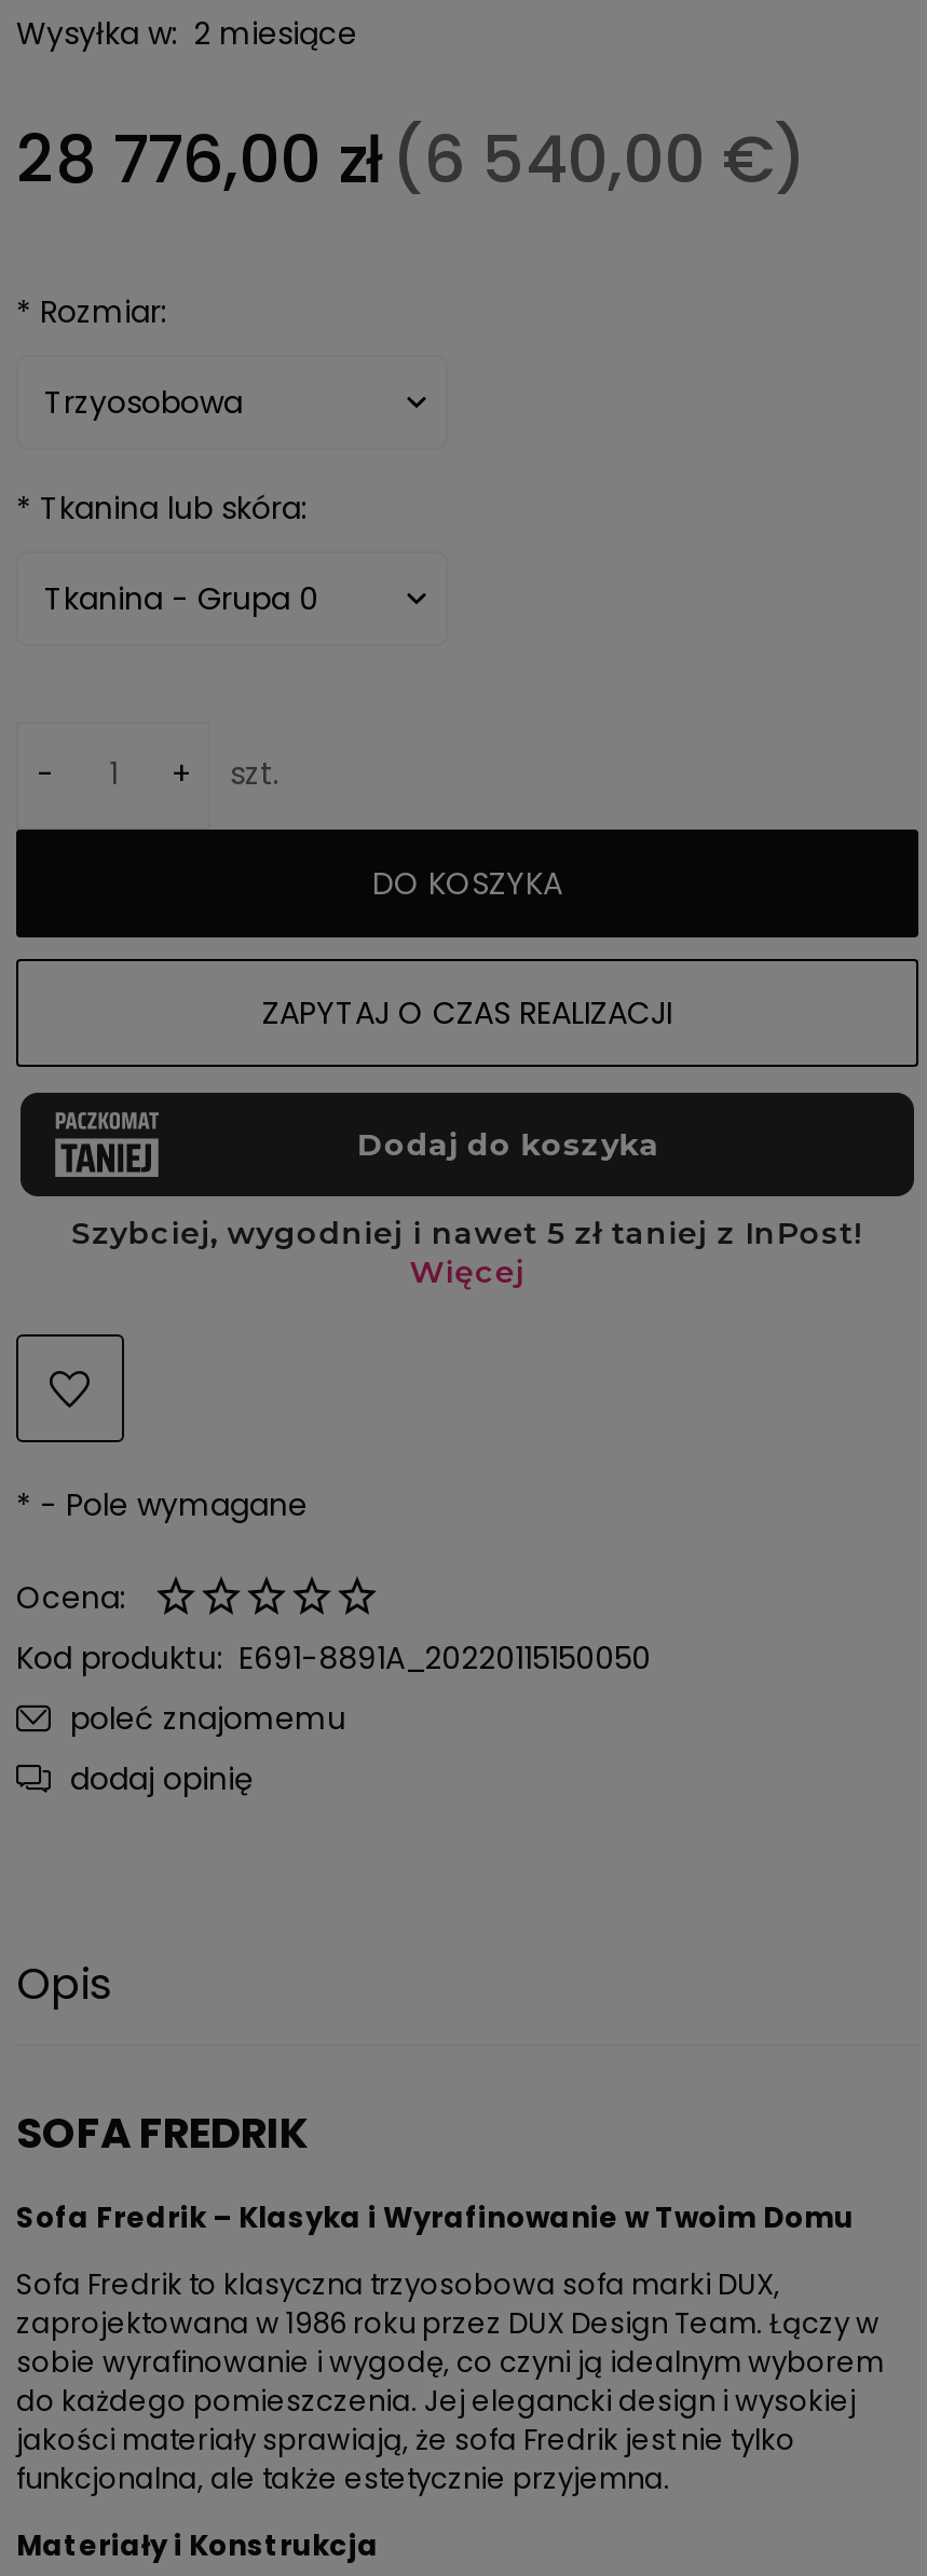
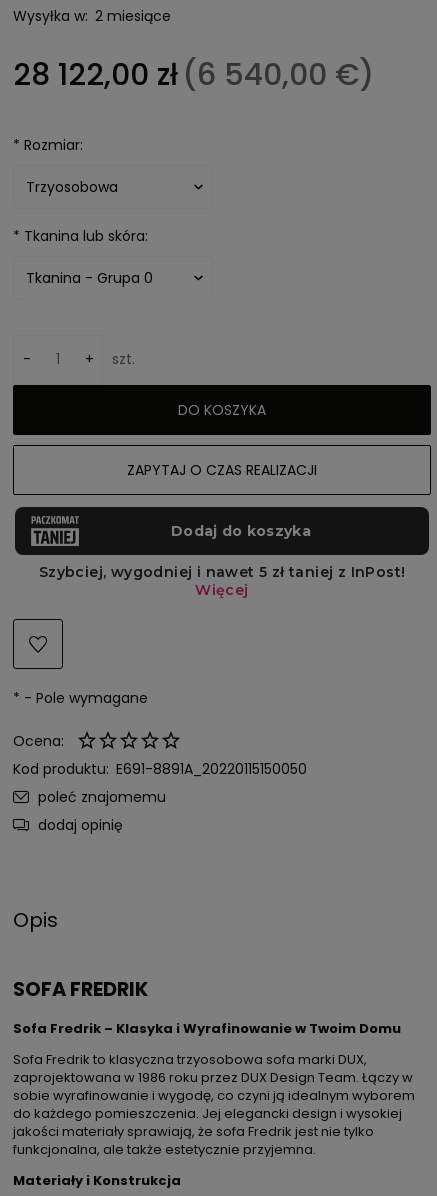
[16,115,806,206] 28 776,00 zł (6 540,00 €) -> [13,54,374,96] 28 122,00 zł (6 540,00 €)

